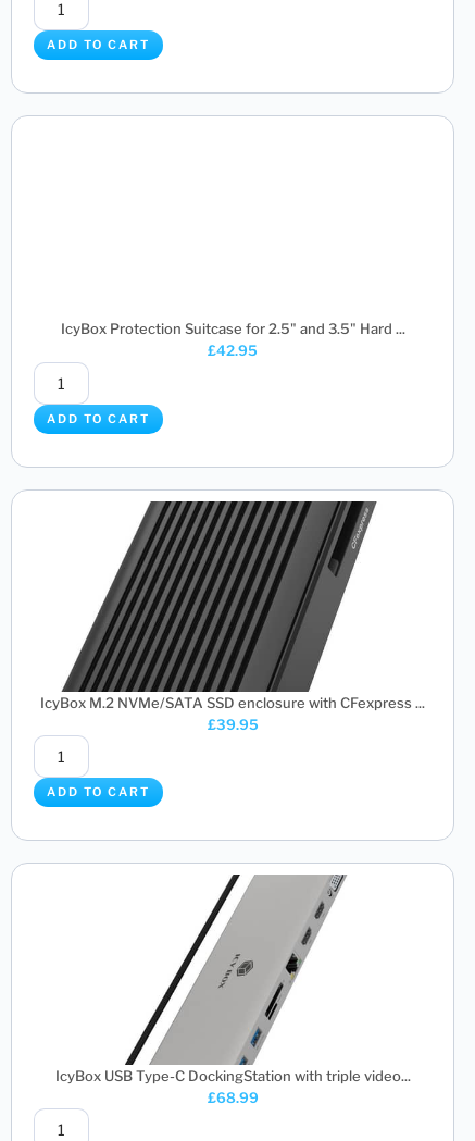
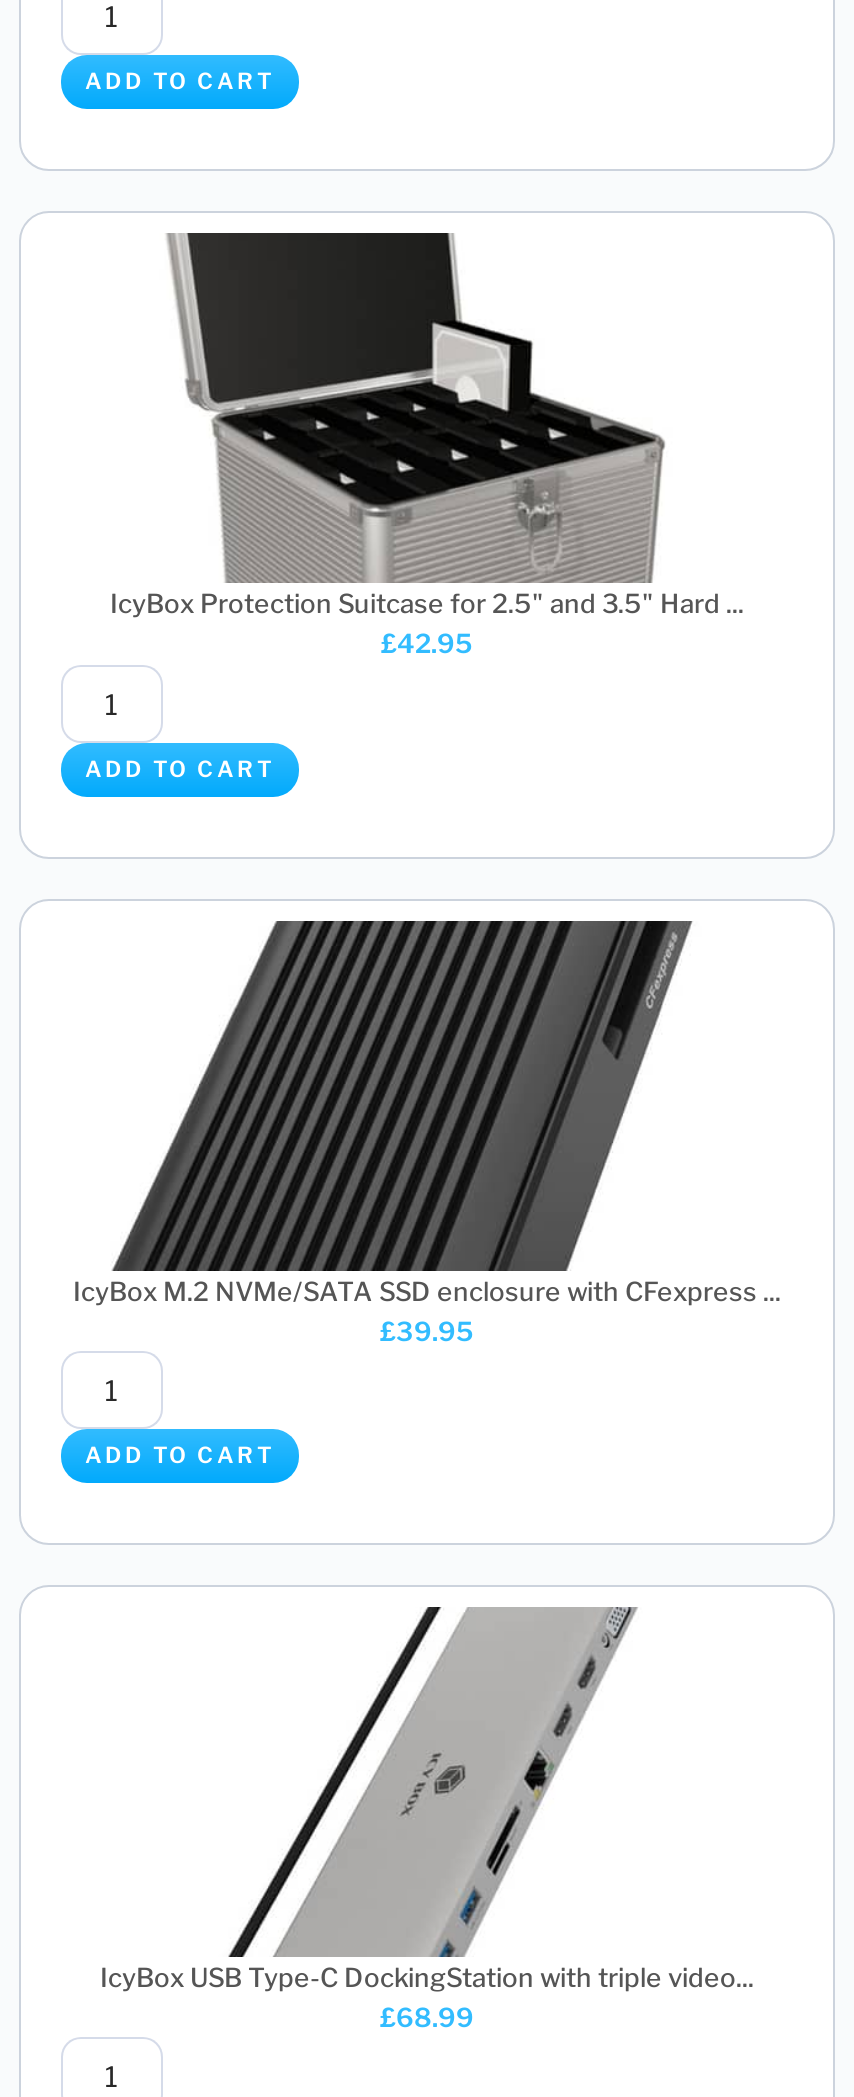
none -> [165,231,667,583] [image]

